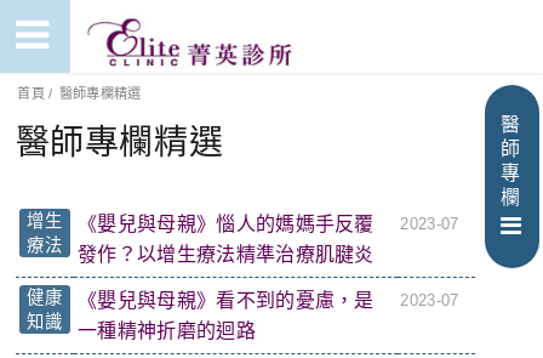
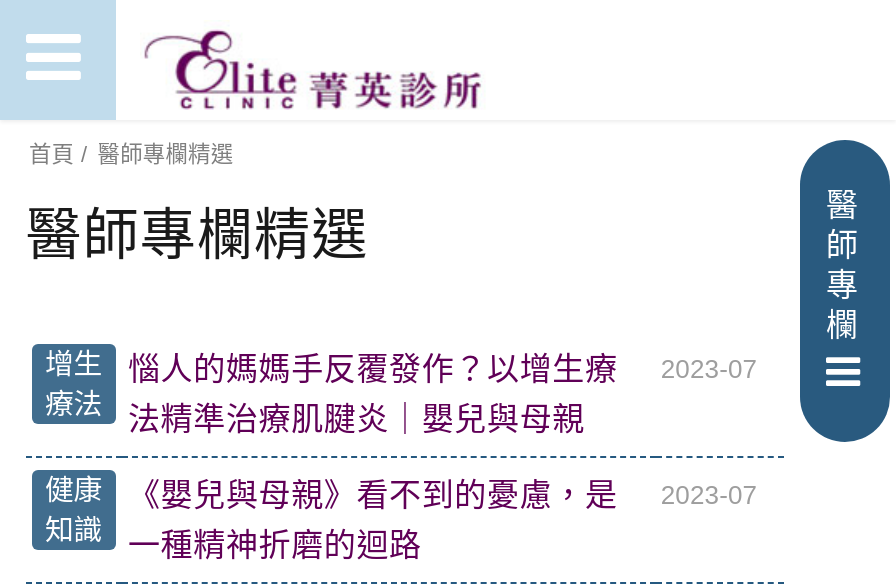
[78,214,374,234] 《嬰兒與母親》惱人的媽媽手反覆 -> [128,352,618,386] 惱人的媽媽手反覆發作？以增生療
[78,244,374,265] 發作？以增生療法精準治療肌腱炎 -> [128,402,585,436] 法精準治療肌腱炎｜嬰兒與母親

